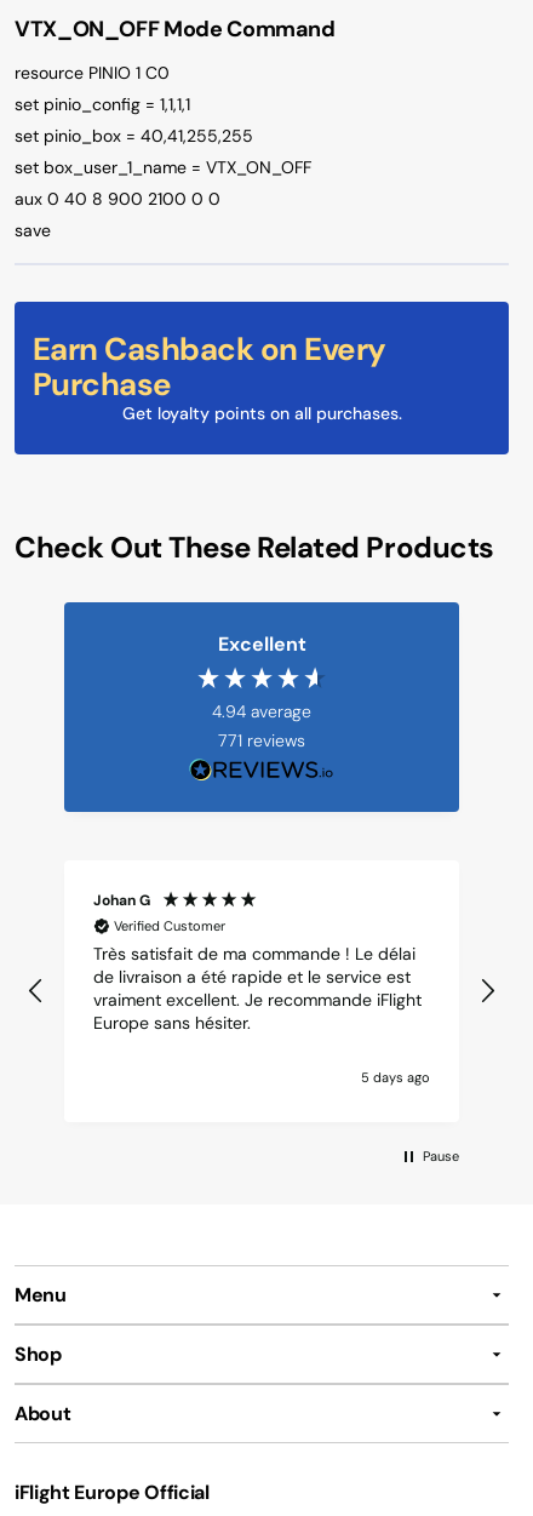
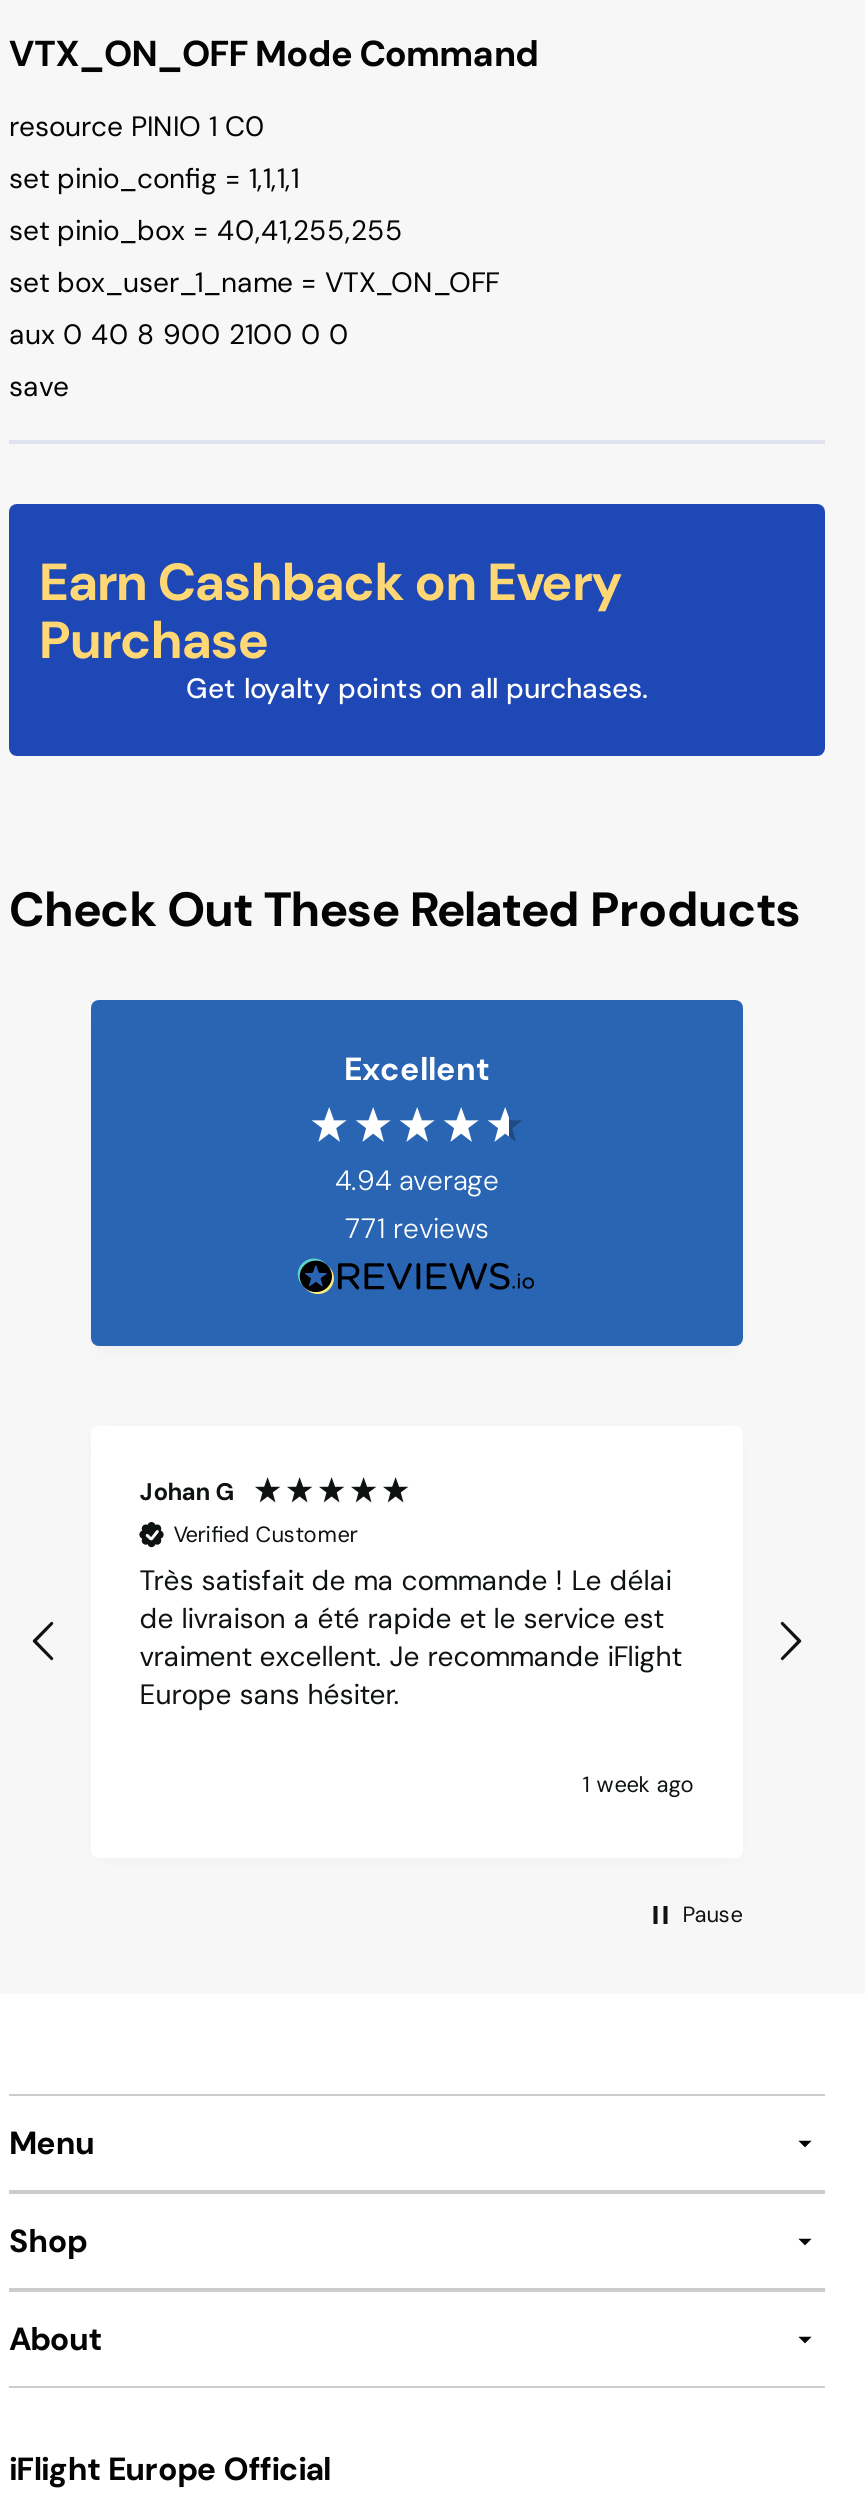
[361,1069,430,1086] 5 days ago -> [583,1770,695,1798] 1 week ago

